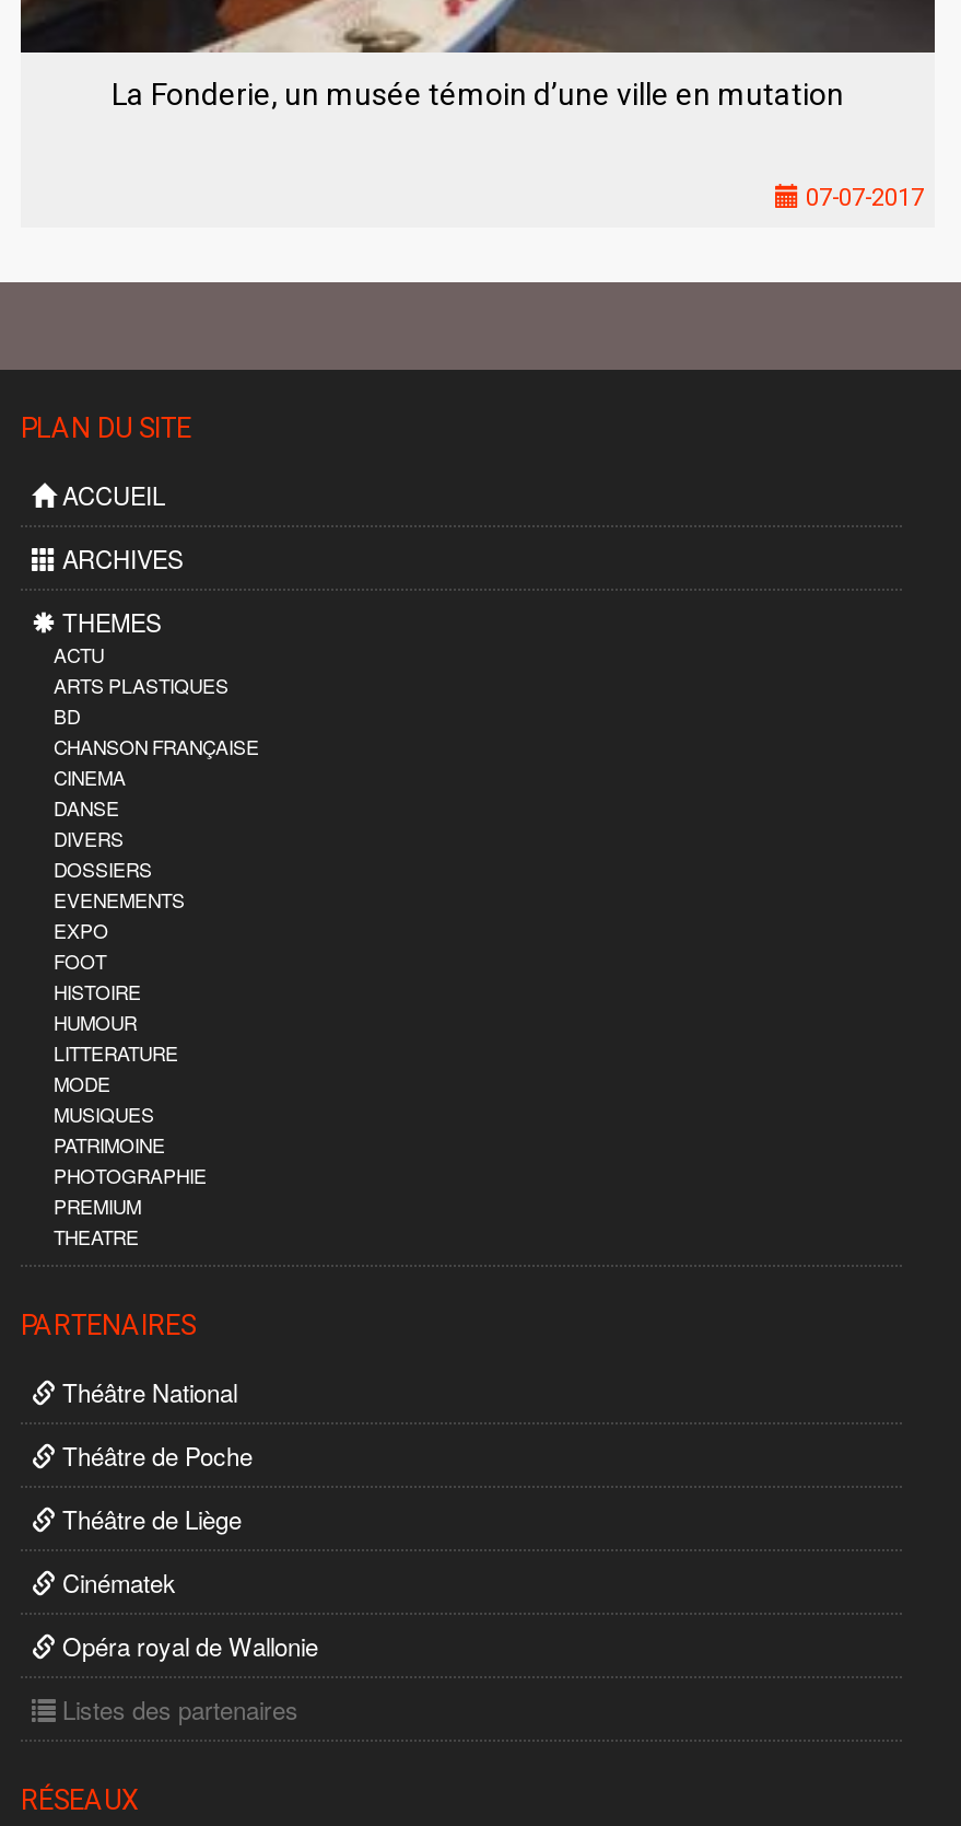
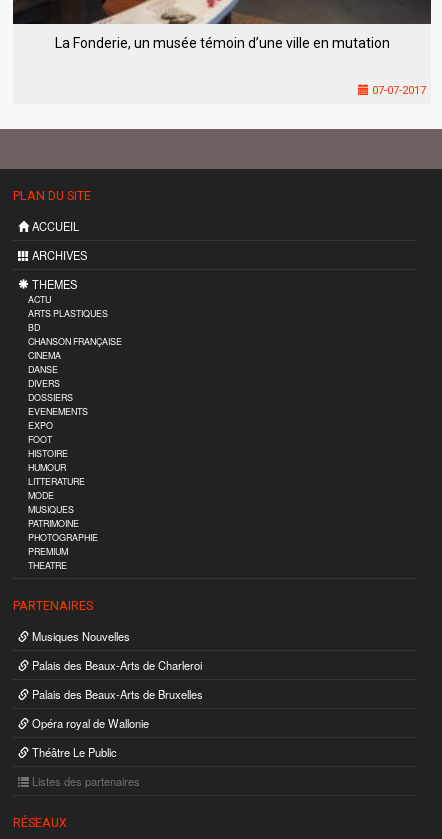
[56,1374,253,1600] Théâtre National | Théâtre de Poche | Théâtre de Liège | Cinématek -> [29,628,203,702] Musiques Nouvelles | Palais des Beaux-Arts de Charleroi | Palais des Beaux-Arts de Bruxelles
moved [56,1628,318,1663] -> [29,715,149,731]: Opéra royal de Wallonie
none -> [29,744,117,760] Théâtre Le Public

